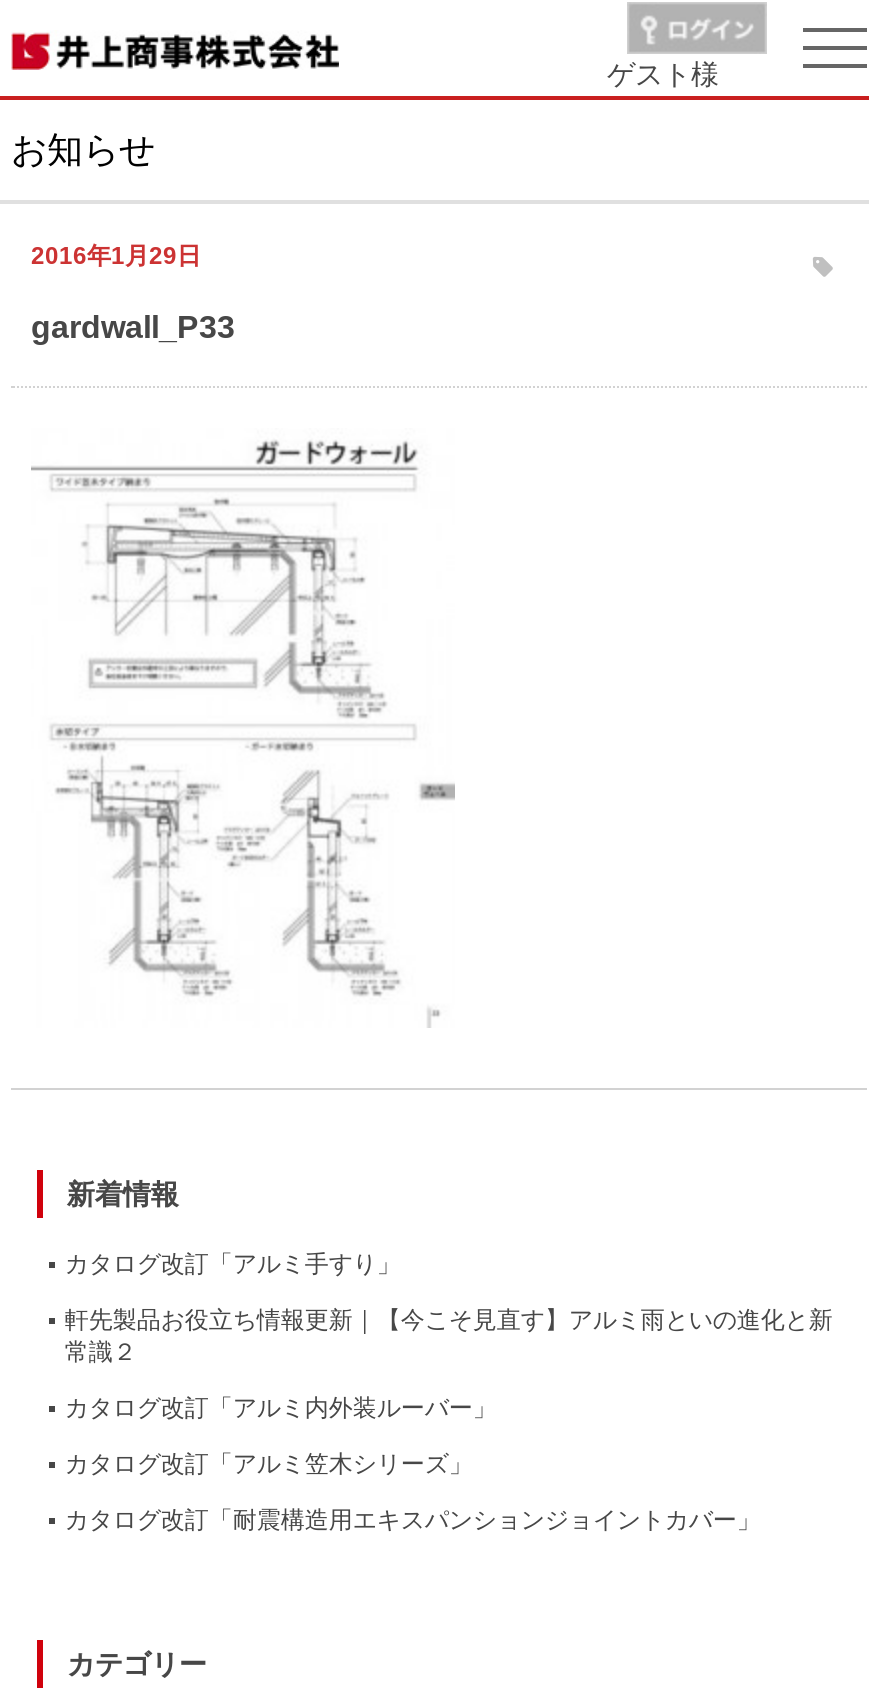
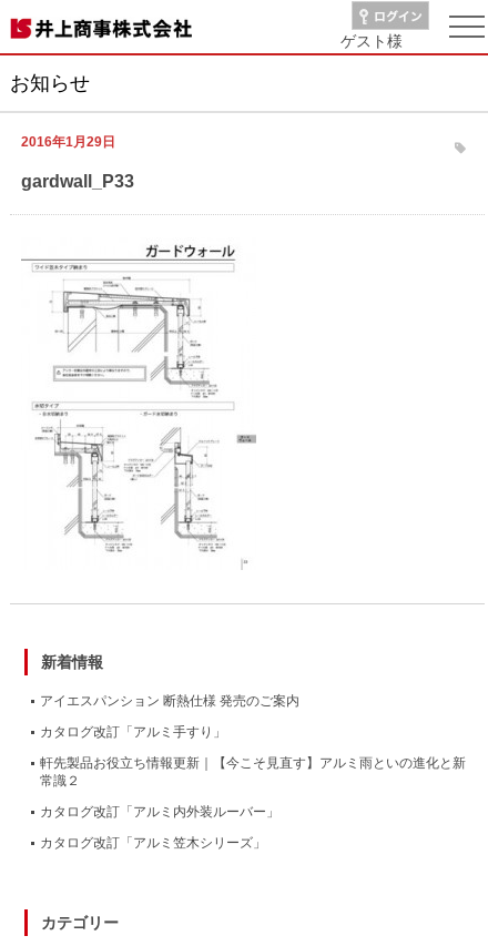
none -> [40,693,299,709] アイエスパンション 断熱仕様 発売のご案内
moved [65,1250,833,1478] -> [40,724,466,851]: カタログ改訂「アルミ手すり」 | 軒先製品お役立ち情報更新｜【今こそ見直す】アルミ雨といの進化と新 | 常識２ | カタログ改訂「アルミ内外装ルーバー」 | カタログ改訂「アルミ笠木シリーズ」
[65,1506,761,1534] カタログ改訂「耐震構造用エキスパンションジョイントカバー」 -> none

